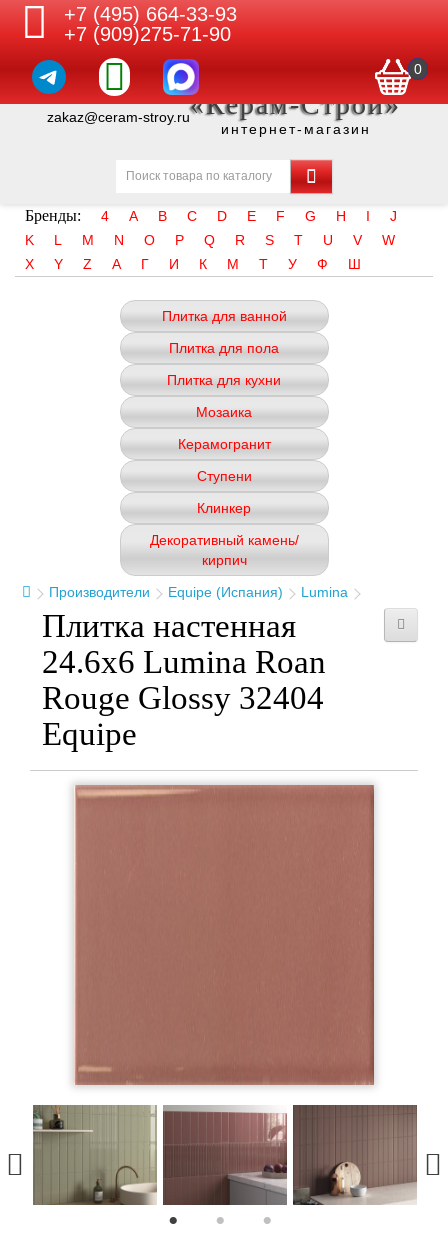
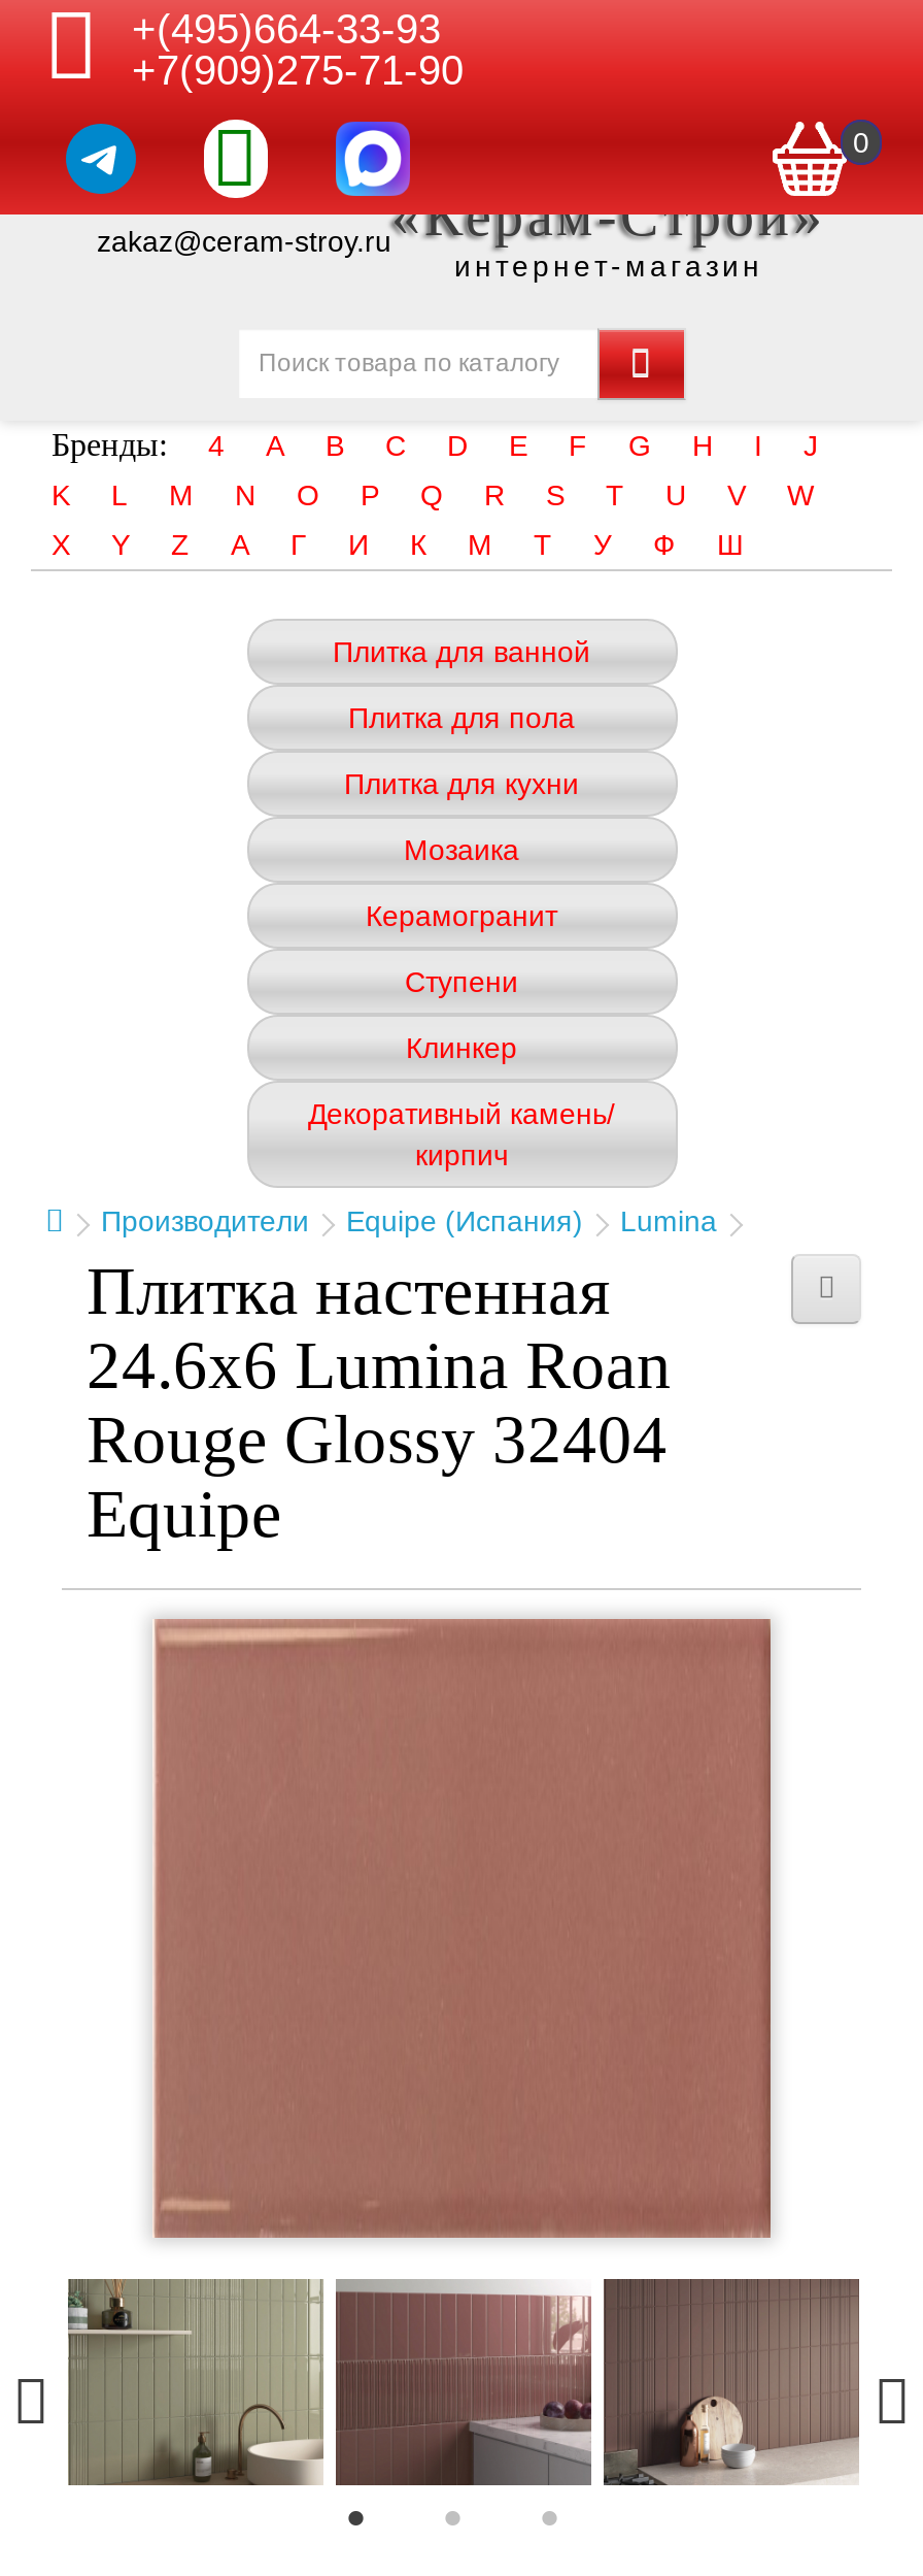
[64,2,237,44] +7 (495) 664-33-93 | +7 (909)275-71-90 -> [132,5,464,92] +(495)664-33-93 | +7(909)275-71-90

